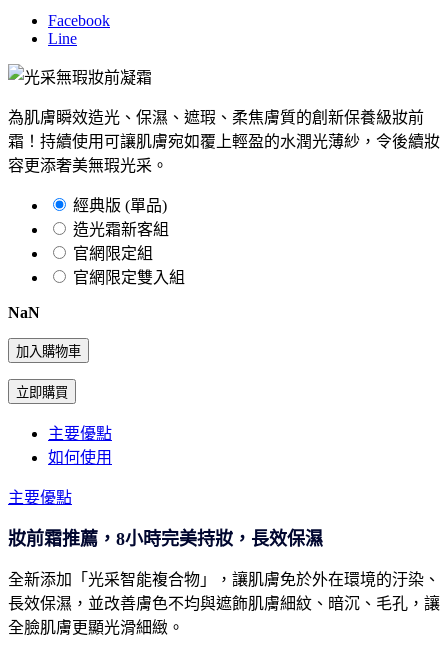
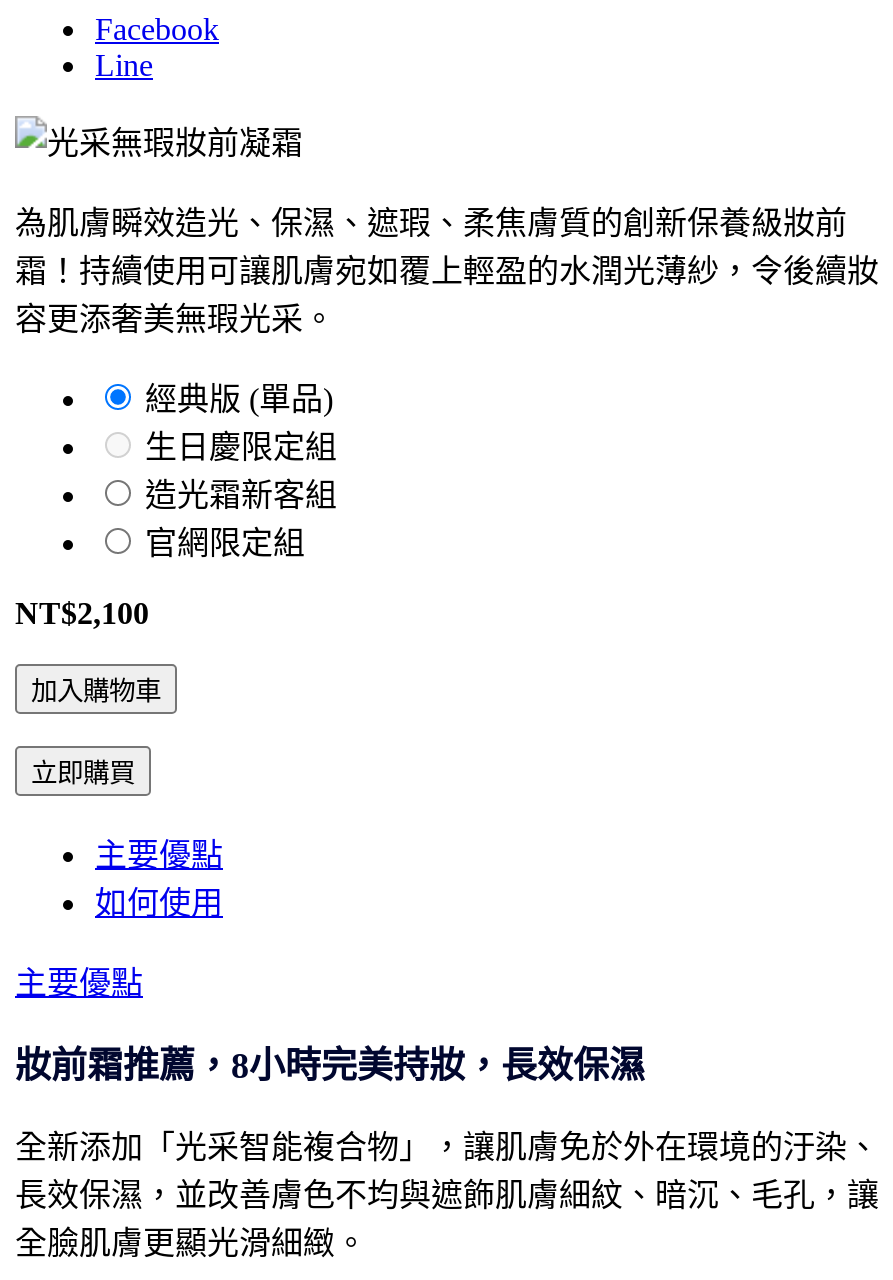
none -> [145,430,337,464] 生日慶限定組
moved [73,221,169,262] -> [145,478,337,560]: 造光霜新客組 | 官網限定組
[8,269,185,321] 官網限定雙入組 | NaN -> [15,596,149,630] NT$2,100

